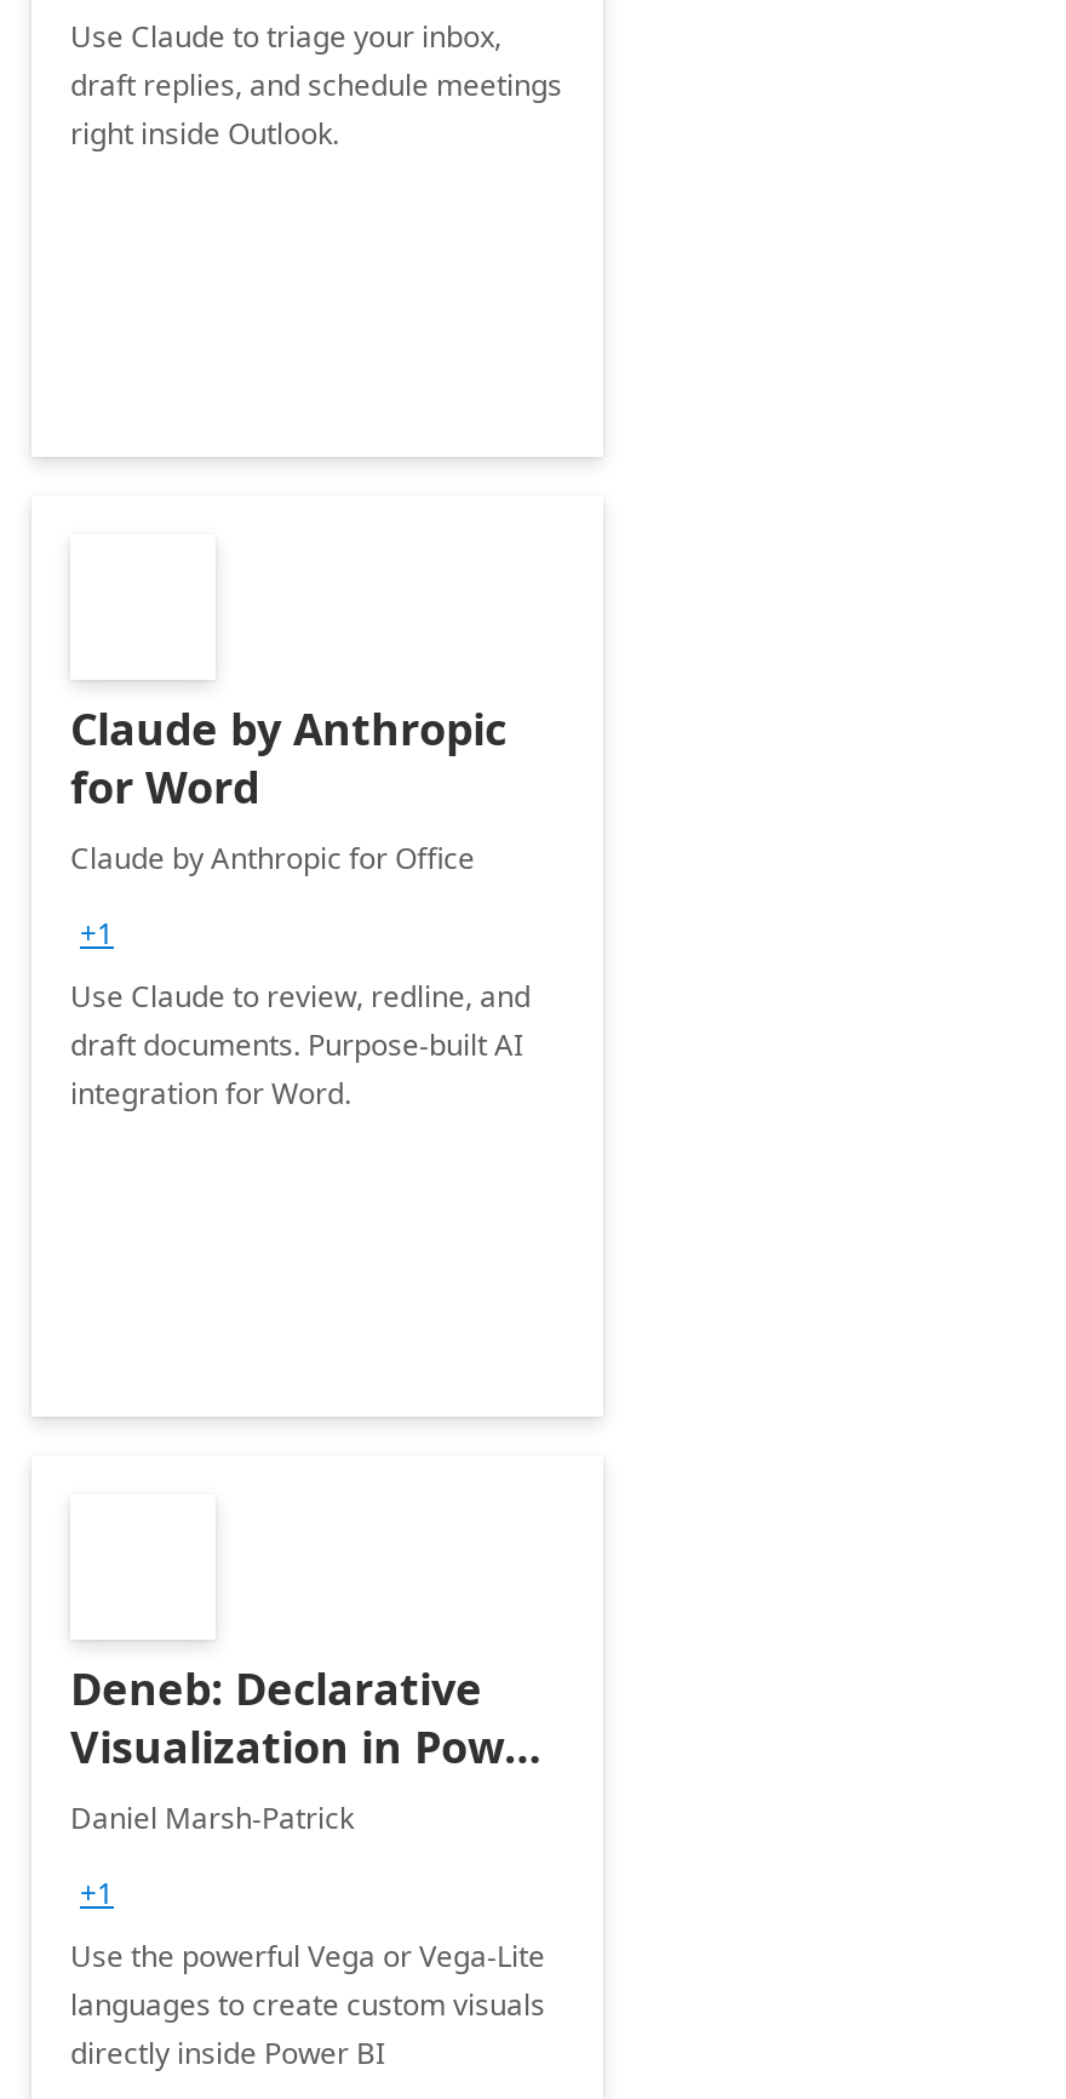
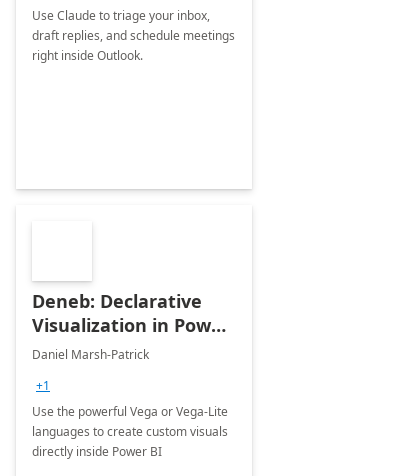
[70,699,531,1114] Claude by Anthropic | for Word | Claude by Anthropic for Office | +1 | Use Claude to review, redline, and | draft documents. Purpose-built AI | integration for Word. -> none

